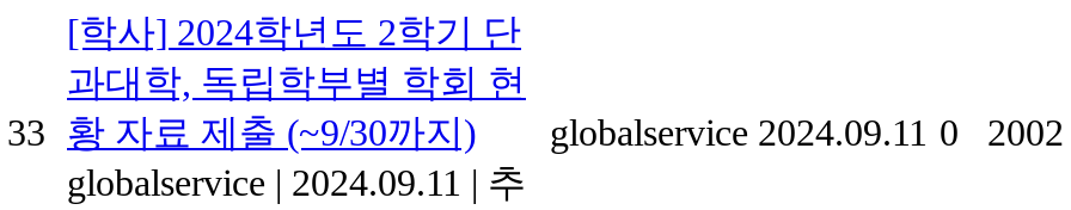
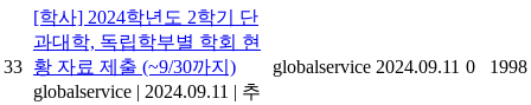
[7,112,1064,152] 33 황 자료 제출 (~9/30까지) globalservice 2024.09.11 0 2002 -> [4,56,527,76] 33 황 자료 제출 (~9/30까지) globalservice 2024.09.11 0 1998

